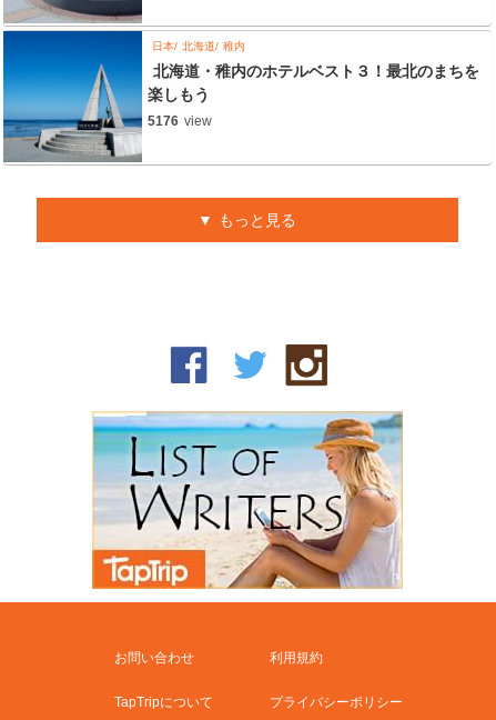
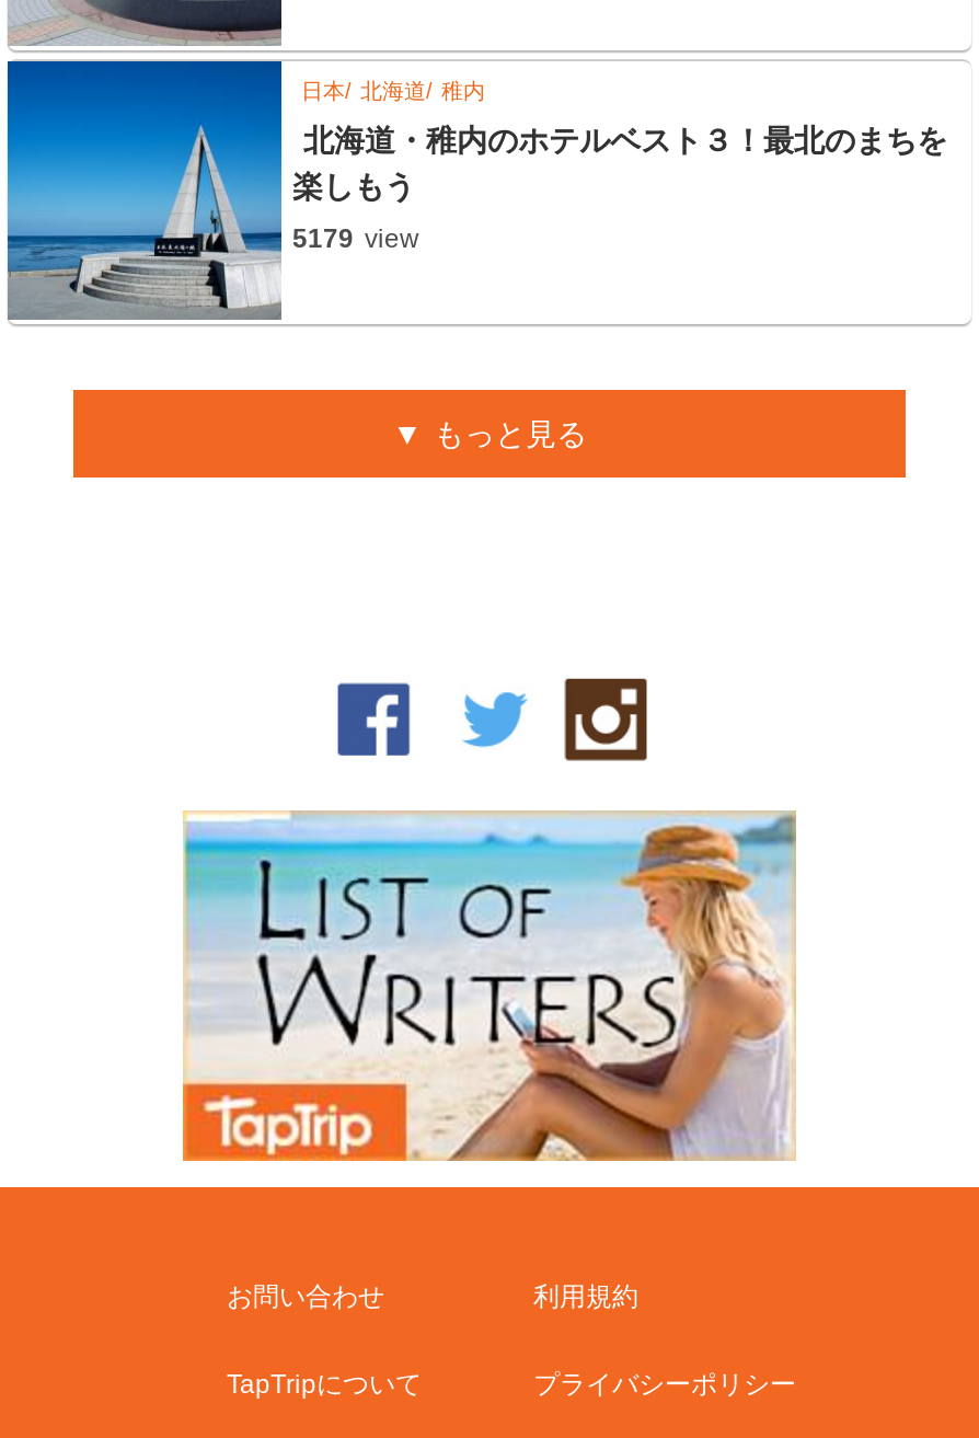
[148,113,212,128] 5176 view -> [292,222,419,253] 5179 view

